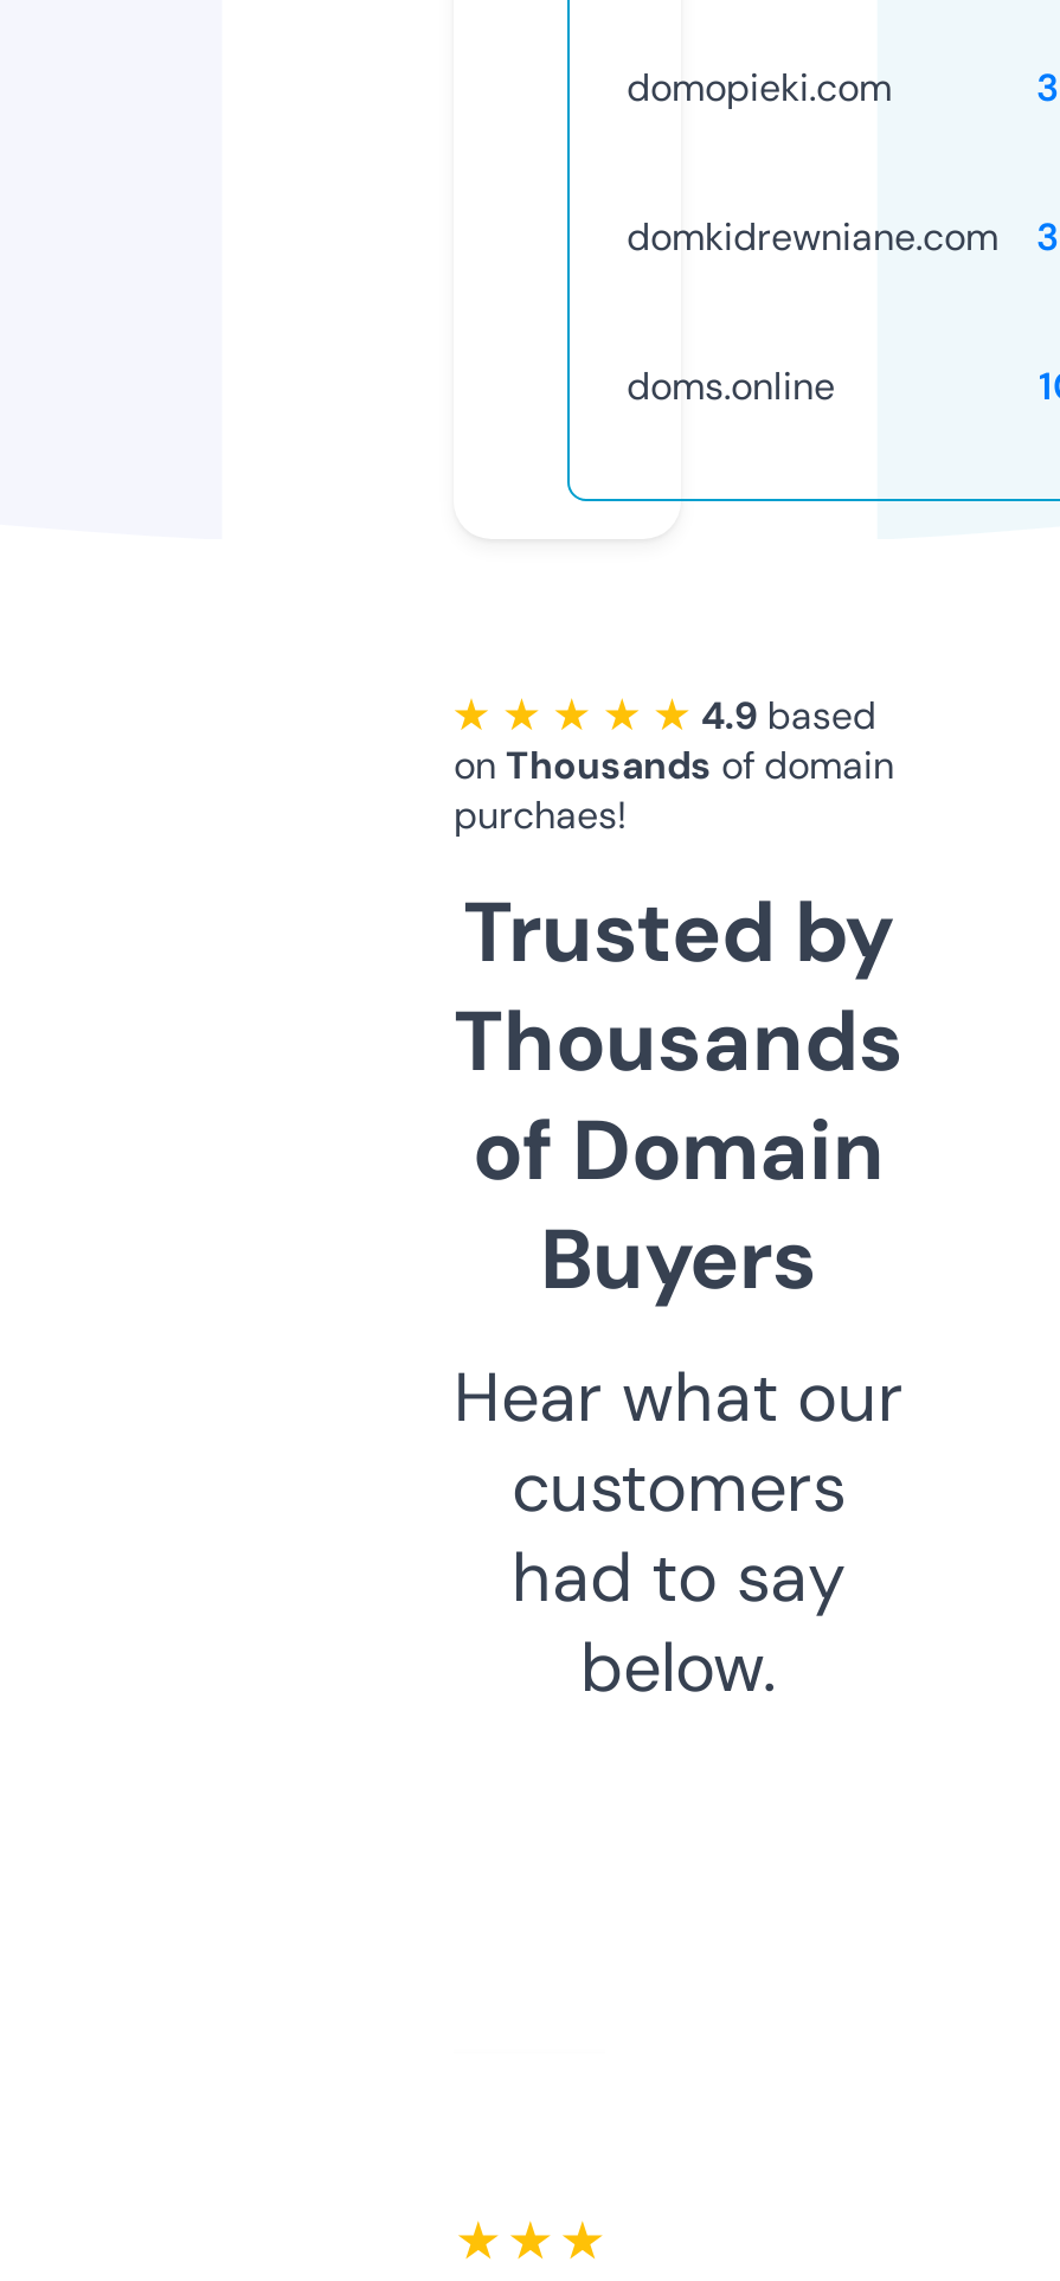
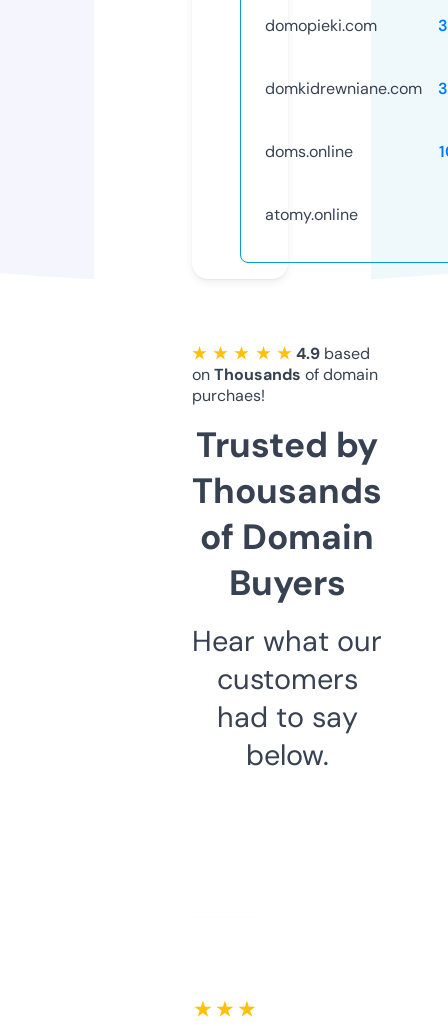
none -> [265,204,358,225] atomy.online

